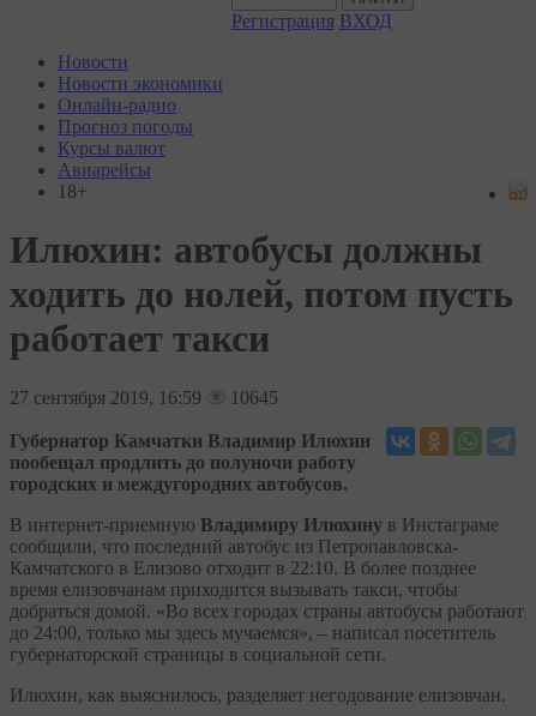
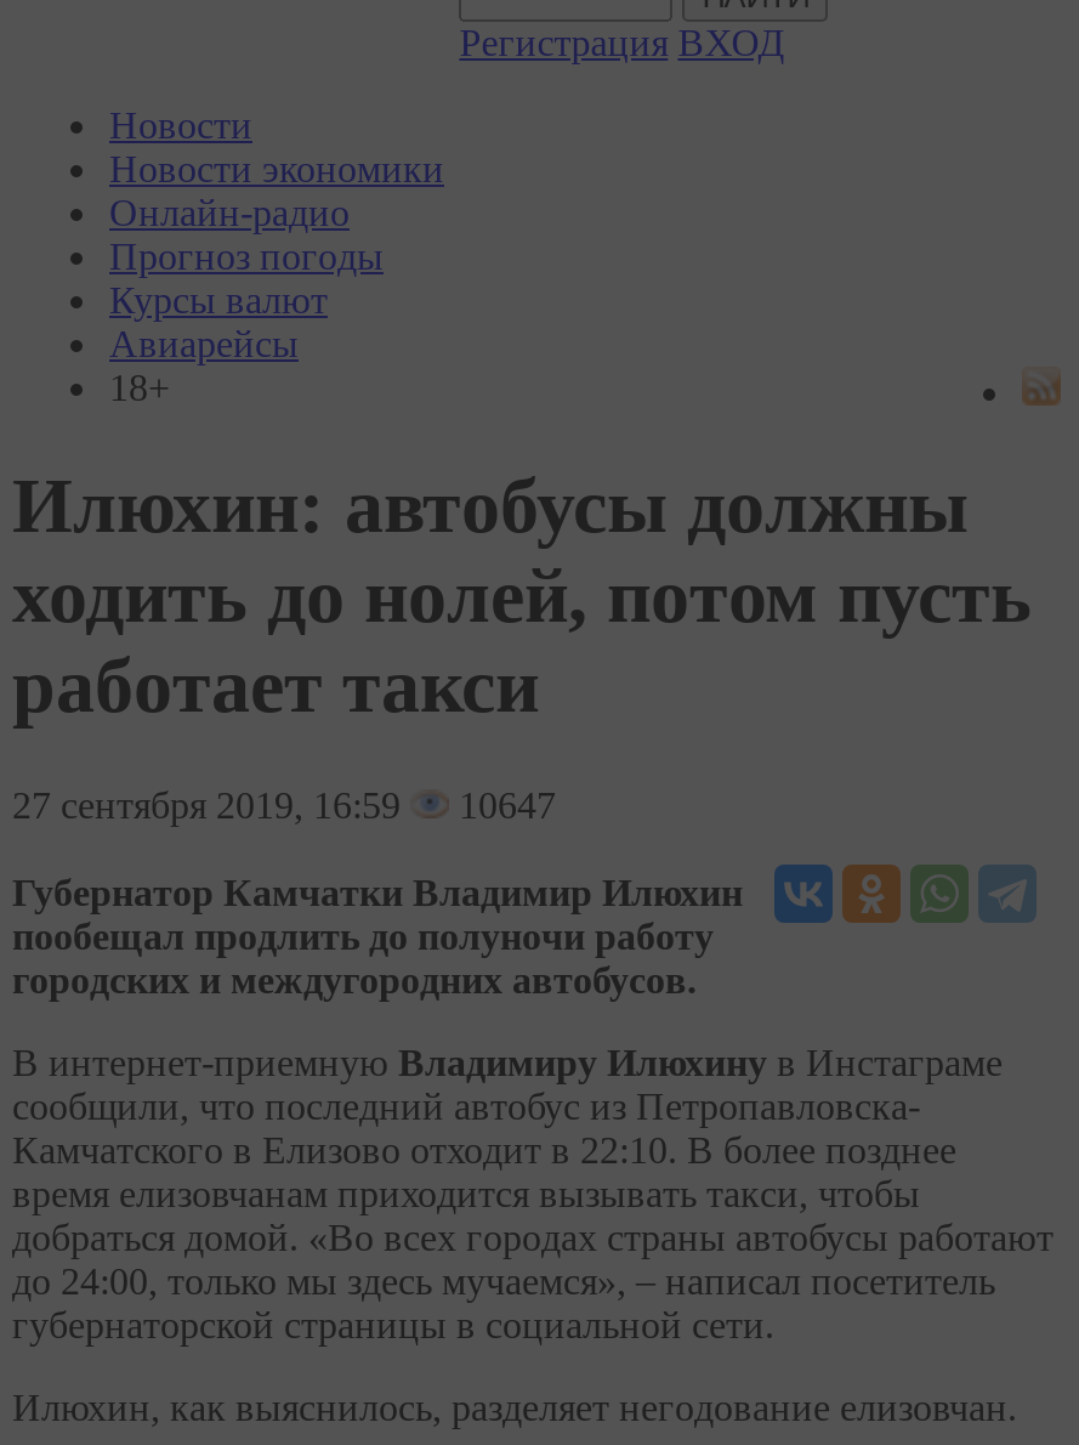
[10,387,278,408] 27 сентября 2019, 16:59 10645 -> [12,784,556,825] 27 сентября 2019, 16:59 10647

